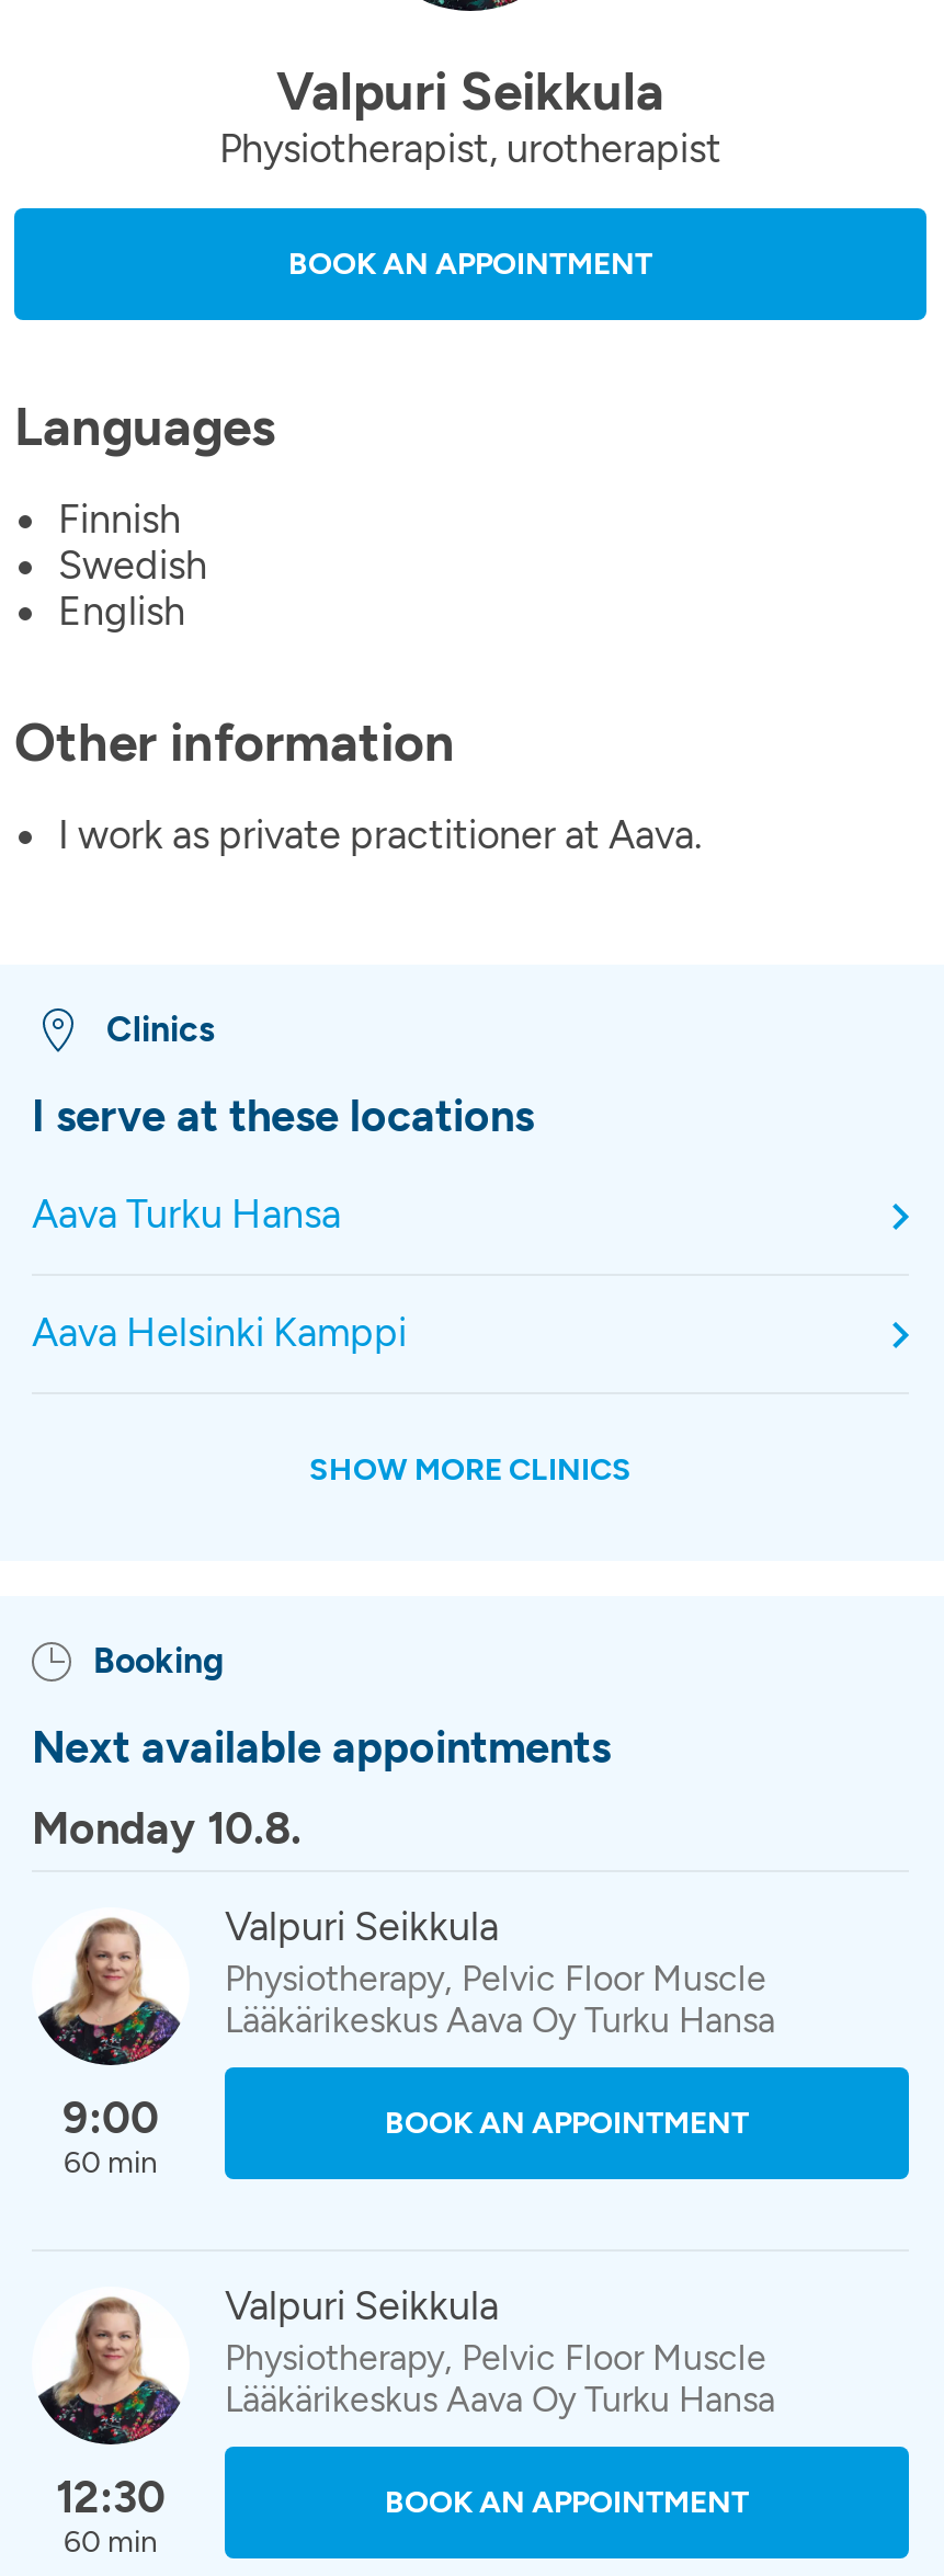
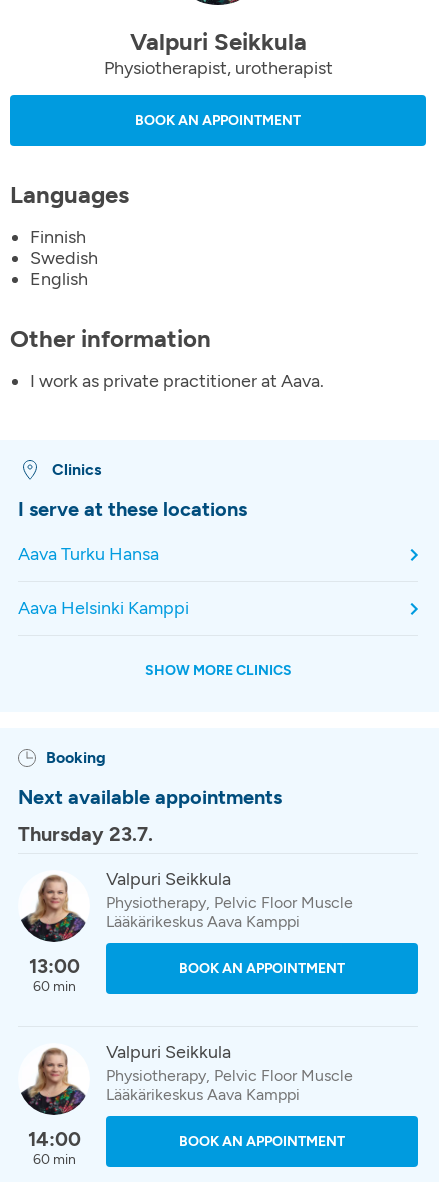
[32,1802,302,1855] Monday 10.8. -> [18,822,153,846] Thursday 23.7.
[225,1999,775,2041] Lääkärikeskus Aava Oy Turku Hansa -> [106,912,300,931] Lääkärikeskus Aava Kamppi
[62,2091,159,2144] 9:00 -> [28,954,79,978] 13:00
[225,2379,775,2420] Lääkärikeskus Aava Oy Turku Hansa -> [106,1085,300,1104] Lääkärikeskus Aava Kamppi
[56,2471,166,2523] 12:30 -> [27,1127,80,1151] 14:00

